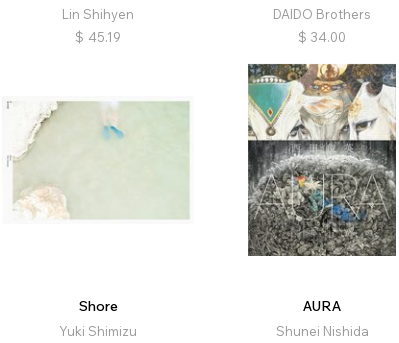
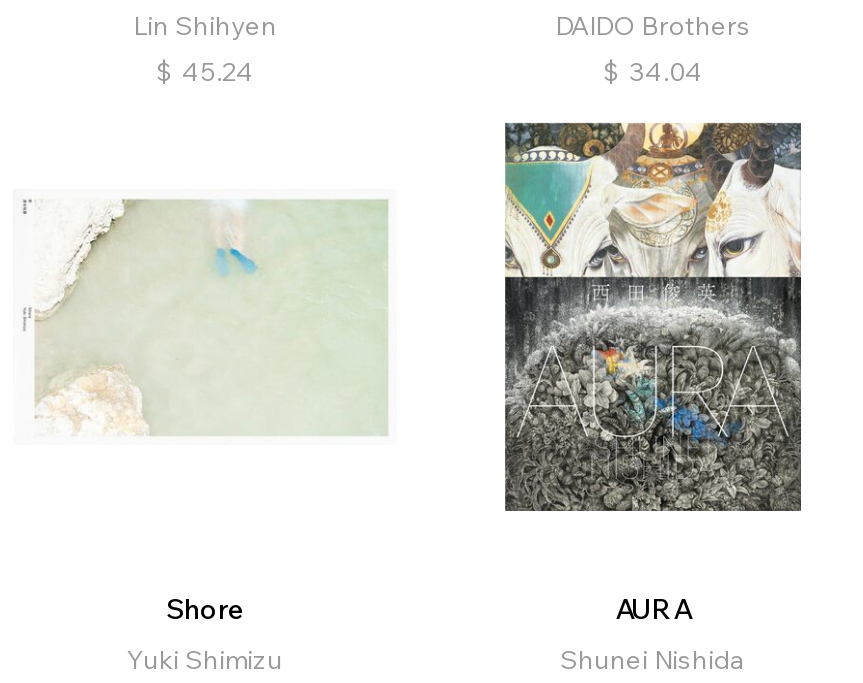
[75,29,121,45] $ 45.19 -> [156,55,254,87] $ 45.24
[297,29,346,45] $ 34.00 -> [603,55,703,87] $ 34.04

